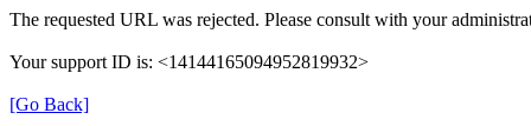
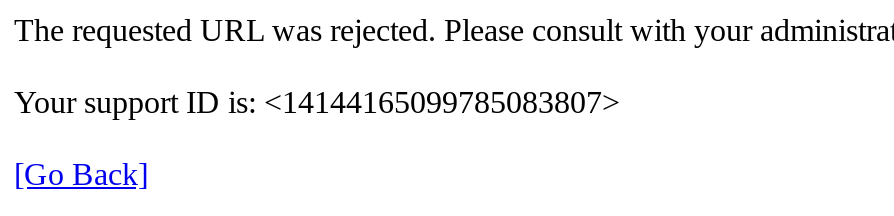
[9,52,369,72] Your support ID is: <14144165094952819932> -> [14,85,620,119] Your support ID is: <14144165099785083807>

